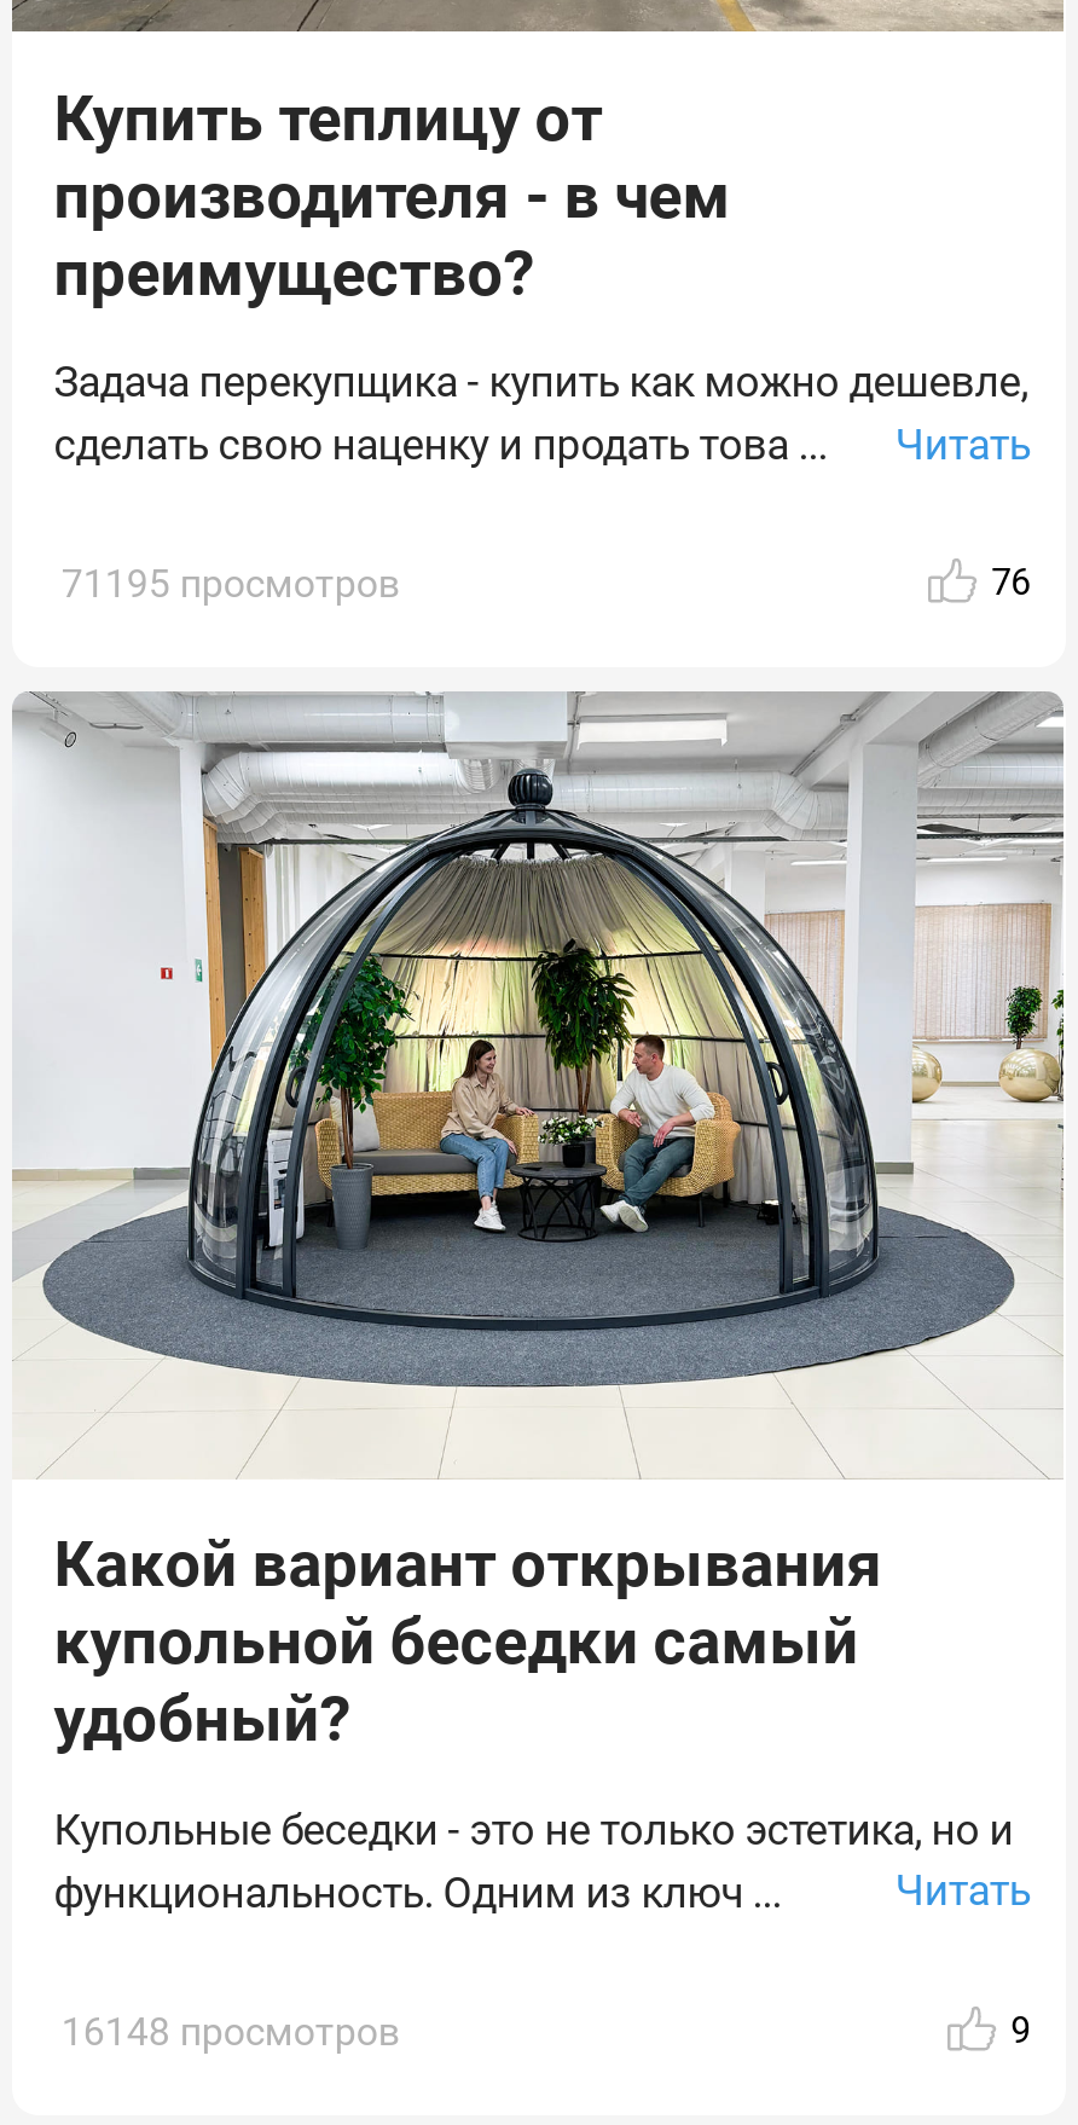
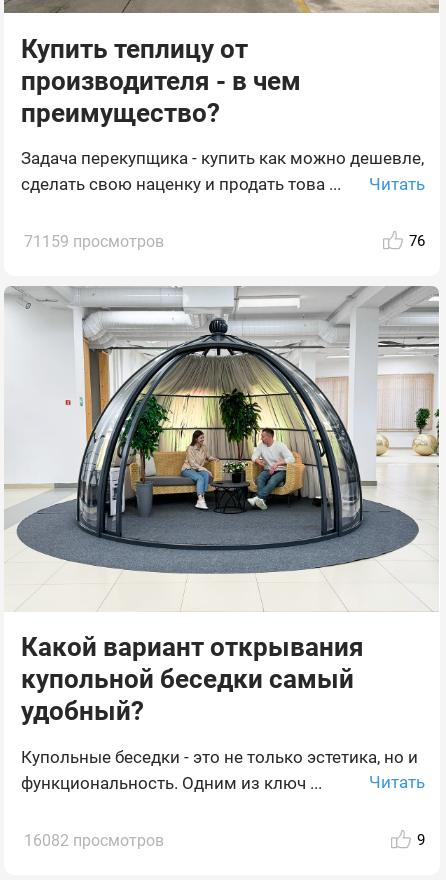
[61,560,400,606] 71195 просмотров -> [24,232,164,251] 71159 просмотров
[61,2008,400,2054] 16148 просмотров -> [24,830,164,849] 16082 просмотров

